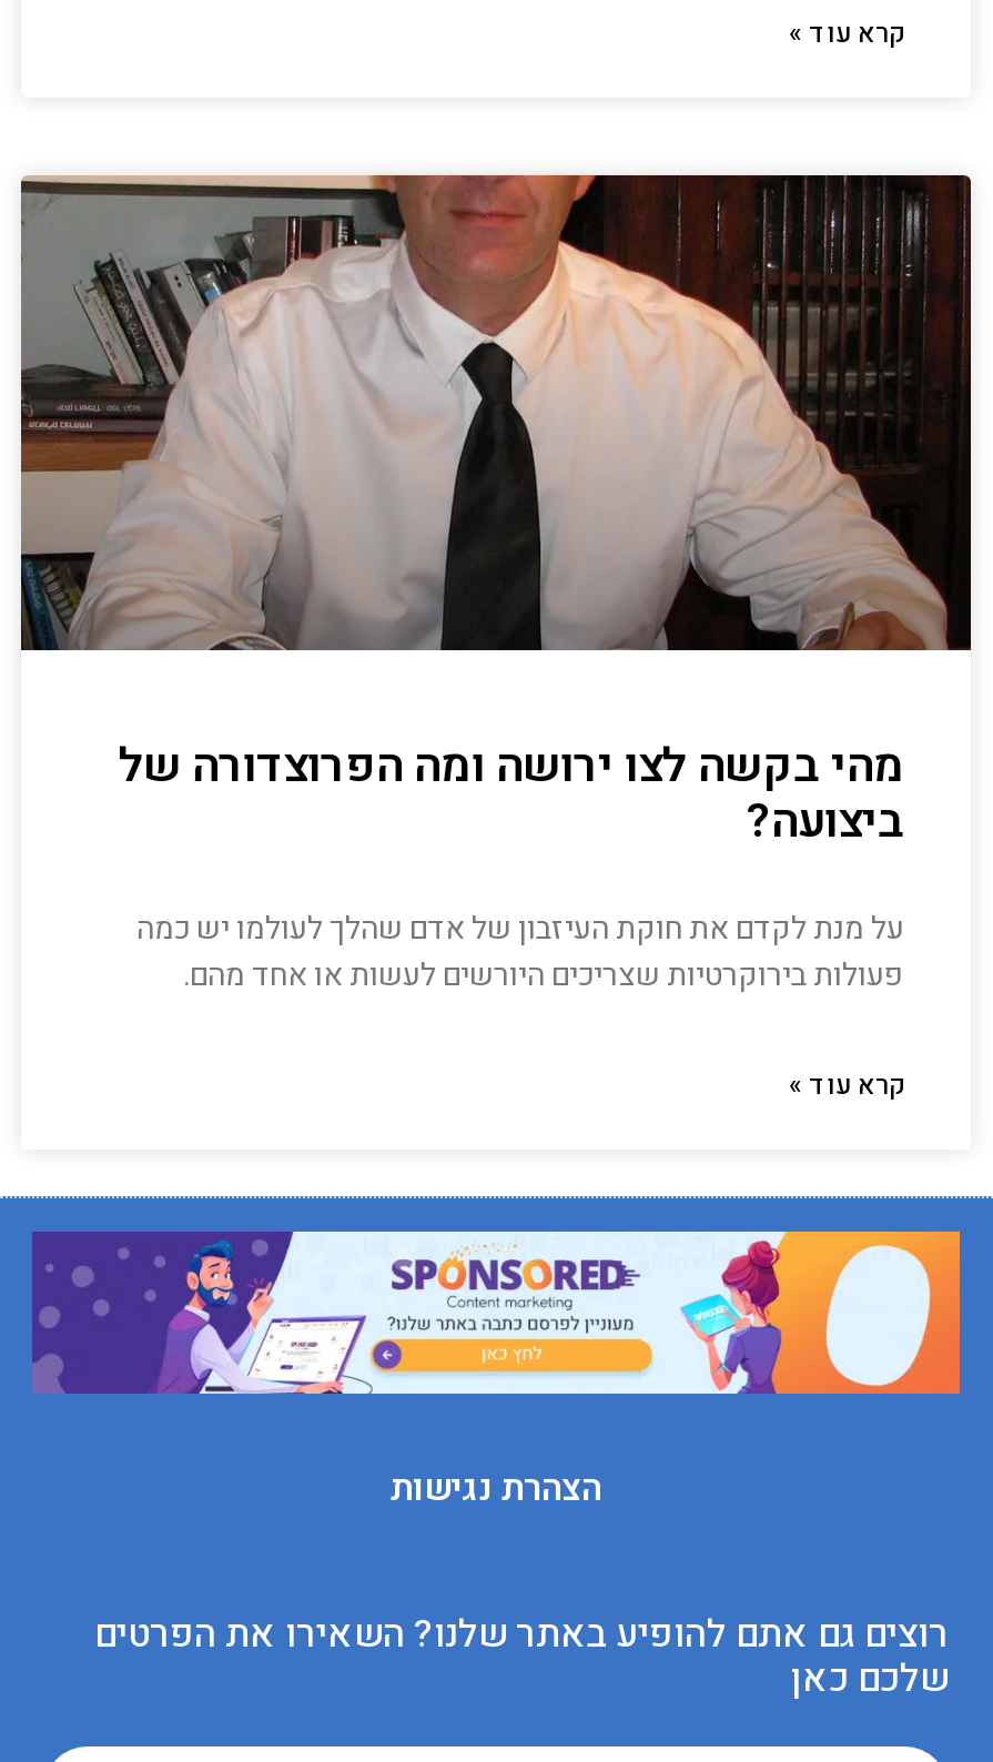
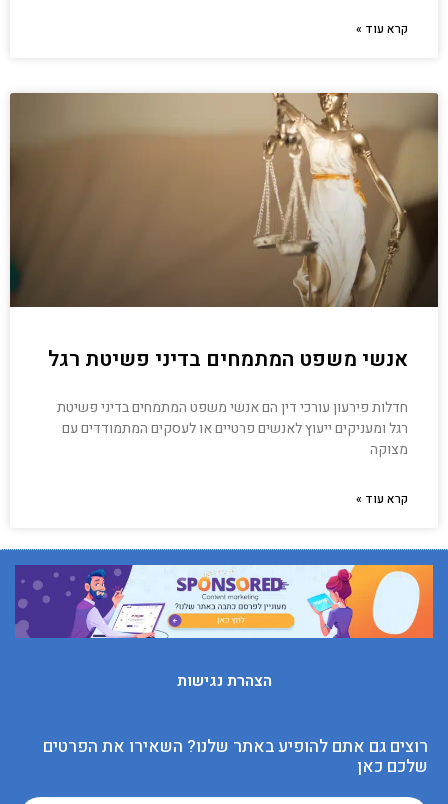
[21,173,973,857] [image] | מהי בקשה לצו ירושה ומה הפרוצדורה של | ביצועה? -> [10,92,439,375] [image] | אנשי משפט המתמחים בדיני פשיטת רגל
[136,905,904,999] על מנת לקדם את חוקת העיזבון של אדם שהלך לעולמו יש כמה | פעולות בירוקרטיות שצריכים היורשים לעשות או אחד מהם. -> [57,397,408,460] חדלות פירעון עורכי דין הם אנשי משפט המתמחים בדיני פשיטת | רגל ומעניקים ייעוץ לאנשים פרטיים או לעסקים המתמודדים עם | מצוקה

